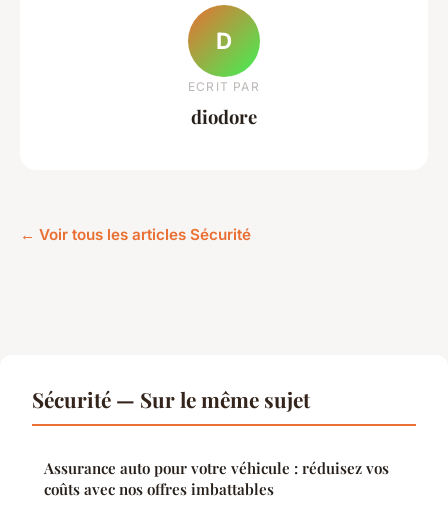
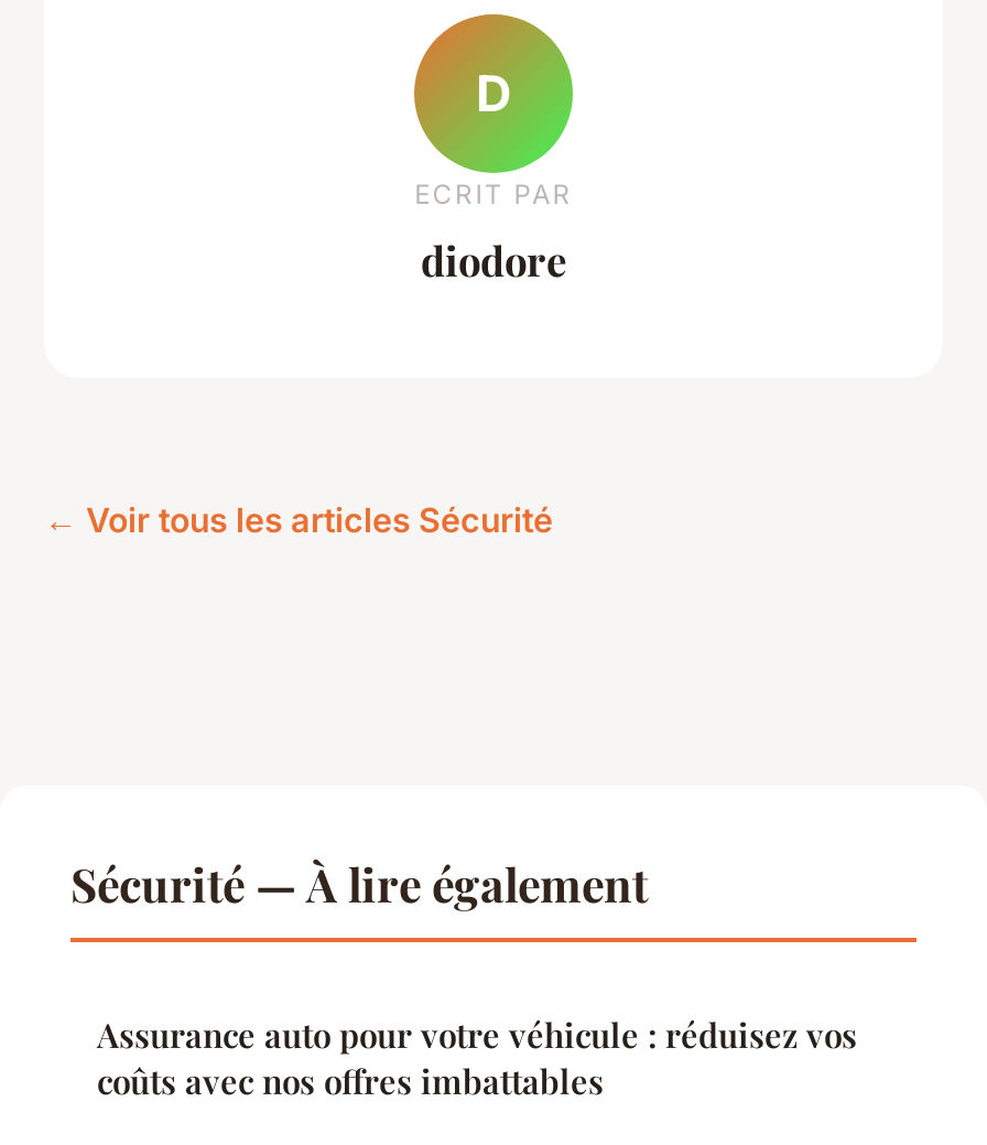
[32,385,310,413] Sécurité — Sur le même sujet -> [70,852,648,914] Sécurité — À lire également

